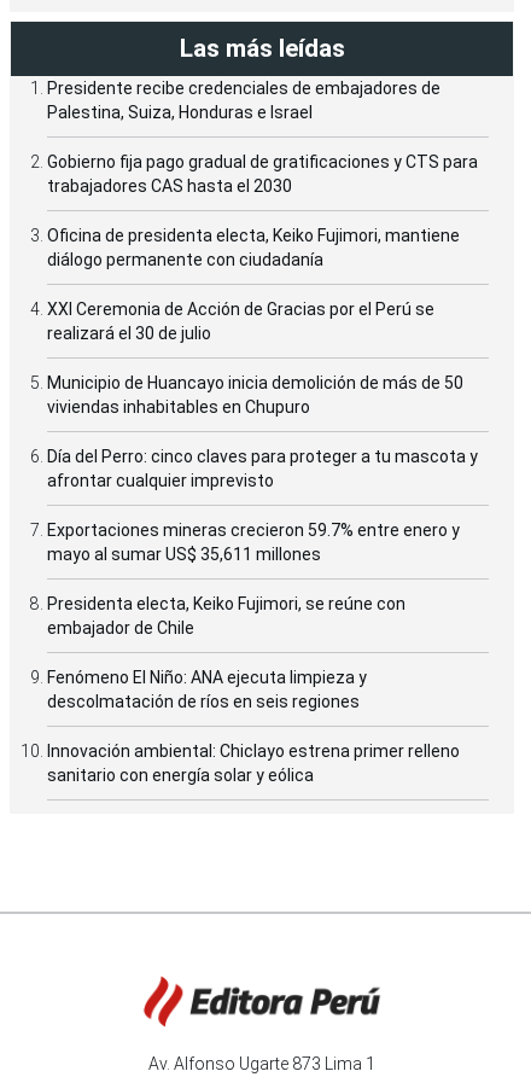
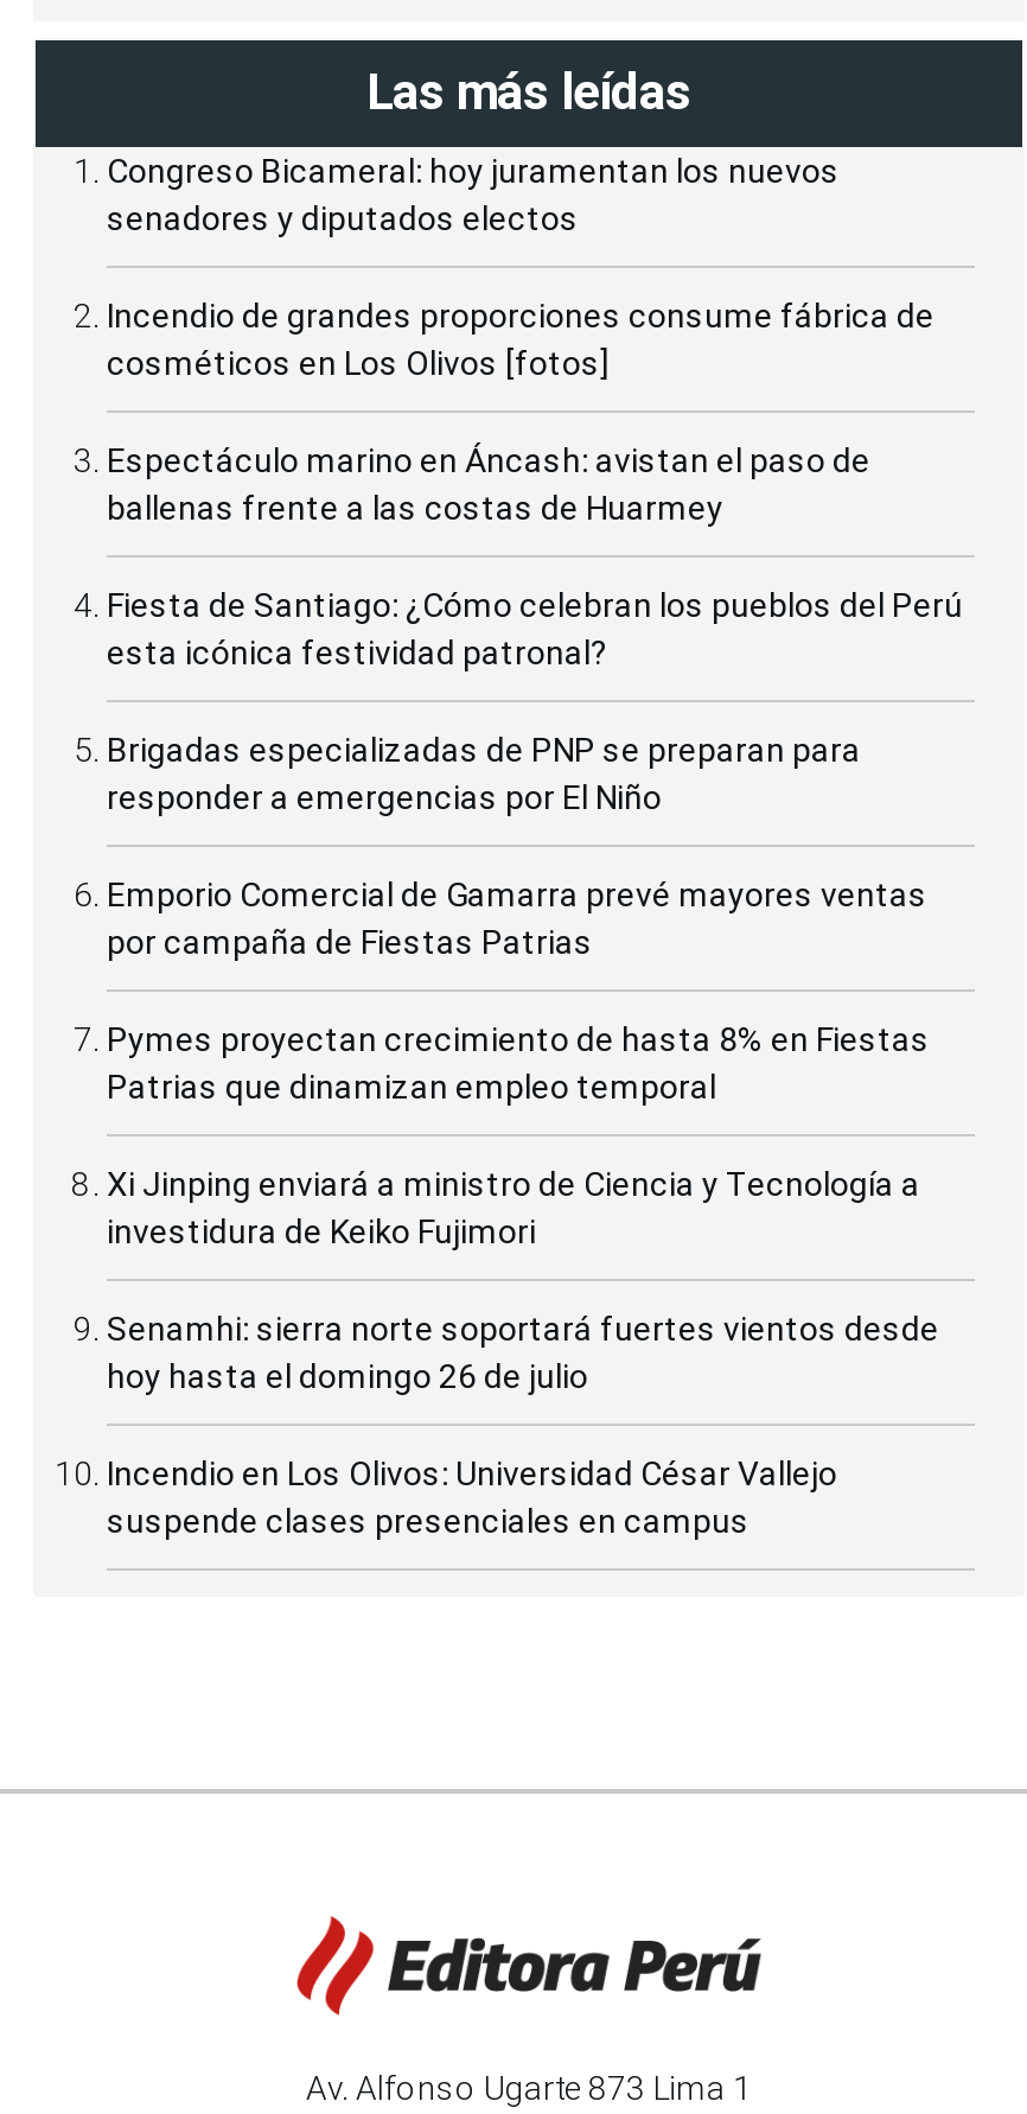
[47,78,440,122] Presidente recibe credenciales de embajadores de | Palestina, Suiza, Honduras e Israel -> [107,151,840,237] Congreso Bicameral: hoy juramentan los nuevos | senadores y diputados electos
[47,152,478,195] Gobierno fija pago gradual de gratificaciones y CTS para | trabajadores CAS hasta el 2030 -> [107,296,934,382] Incendio de grandes proporciones consume fábrica de | cosméticos en Los Olivos [fotos]
[47,226,460,269] Oficina de presidenta electa, Keiko Fujimori, mantiene | diálogo permanente con ciudadanía -> [107,441,870,526] Espectáculo marino en Áncash: avistan el paso de | ballenas frente a las costas de Huarmey
[47,299,434,343] XXI Ceremonia de Acción de Gracias por el Perú se | realizará el 30 de julio -> [107,586,963,671] Fiesta de Santiago: ¿Cómo celebran los pueblos del Perú | esta icónica festividad patronal?
[47,373,463,416] Municipio de Huancayo inicia demolición de más de 50 | viviendas inhabitables en Chupuro -> [107,730,861,816] Brigadas especializadas de PNP se preparan para | responder a emergencias por El Niño
[47,446,478,490] Día del Perro: cinco claves para proteger a tu mascota y | afrontar cualquier imprevisto -> [107,875,927,960] Emporio Comercial de Gamarra prevé mayores ventas | por campaña de Fiestas Patrias
[47,520,460,564] Exportaciones mineras crecieron 59.7% entre enero y | mayo al sumar US$ 35,611 millones -> [107,1020,930,1105] Pymes proyectan crecimiento de hasta 8% en Fiestas | Patrias que dinamizan empleo temporal
[47,594,405,637] Presidenta electa, Keiko Fujimori, se reúne con | embajador de Chile -> [107,1164,920,1250] Xi Jinping enviará a ministro de Ciencia y Tecnología a | investidura de Keiko Fujimori
[47,667,367,711] Fenómeno El Niño: ANA ejecuta limpieza y | descolmatación de ríos en seis regiones -> [107,1309,939,1395] Senamhi: sierra norte soportará fuertes vientos desde | hoy hasta el domingo 26 de julio
[47,741,460,785] Innovación ambiental: Chiclayo estrena primer relleno | sanitario con energía solar y eólica -> [107,1454,837,1539] Incendio en Los Olivos: Universidad César Vallejo | suspende clases presenciales en campus

